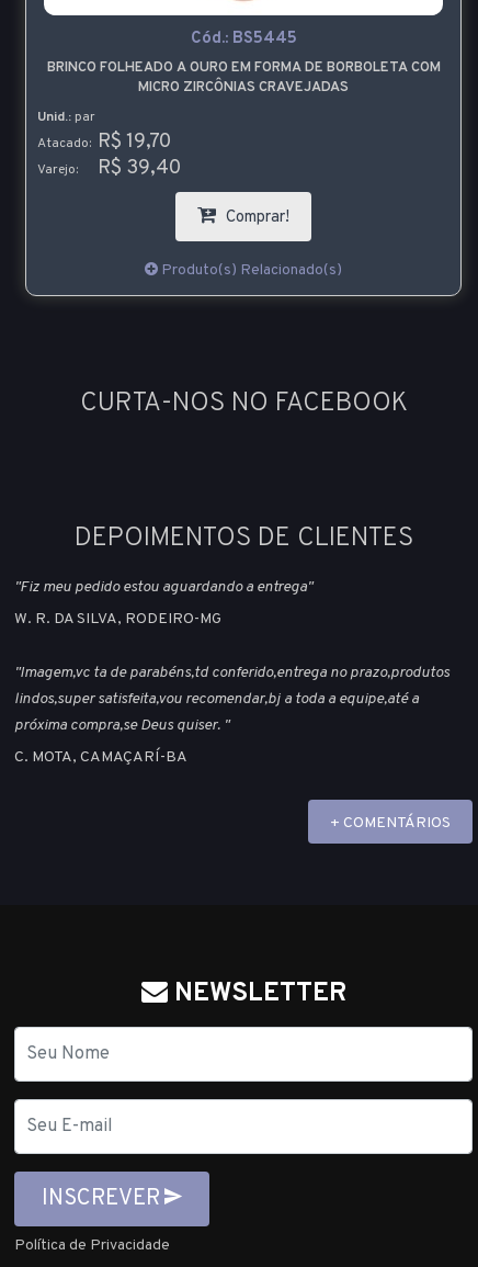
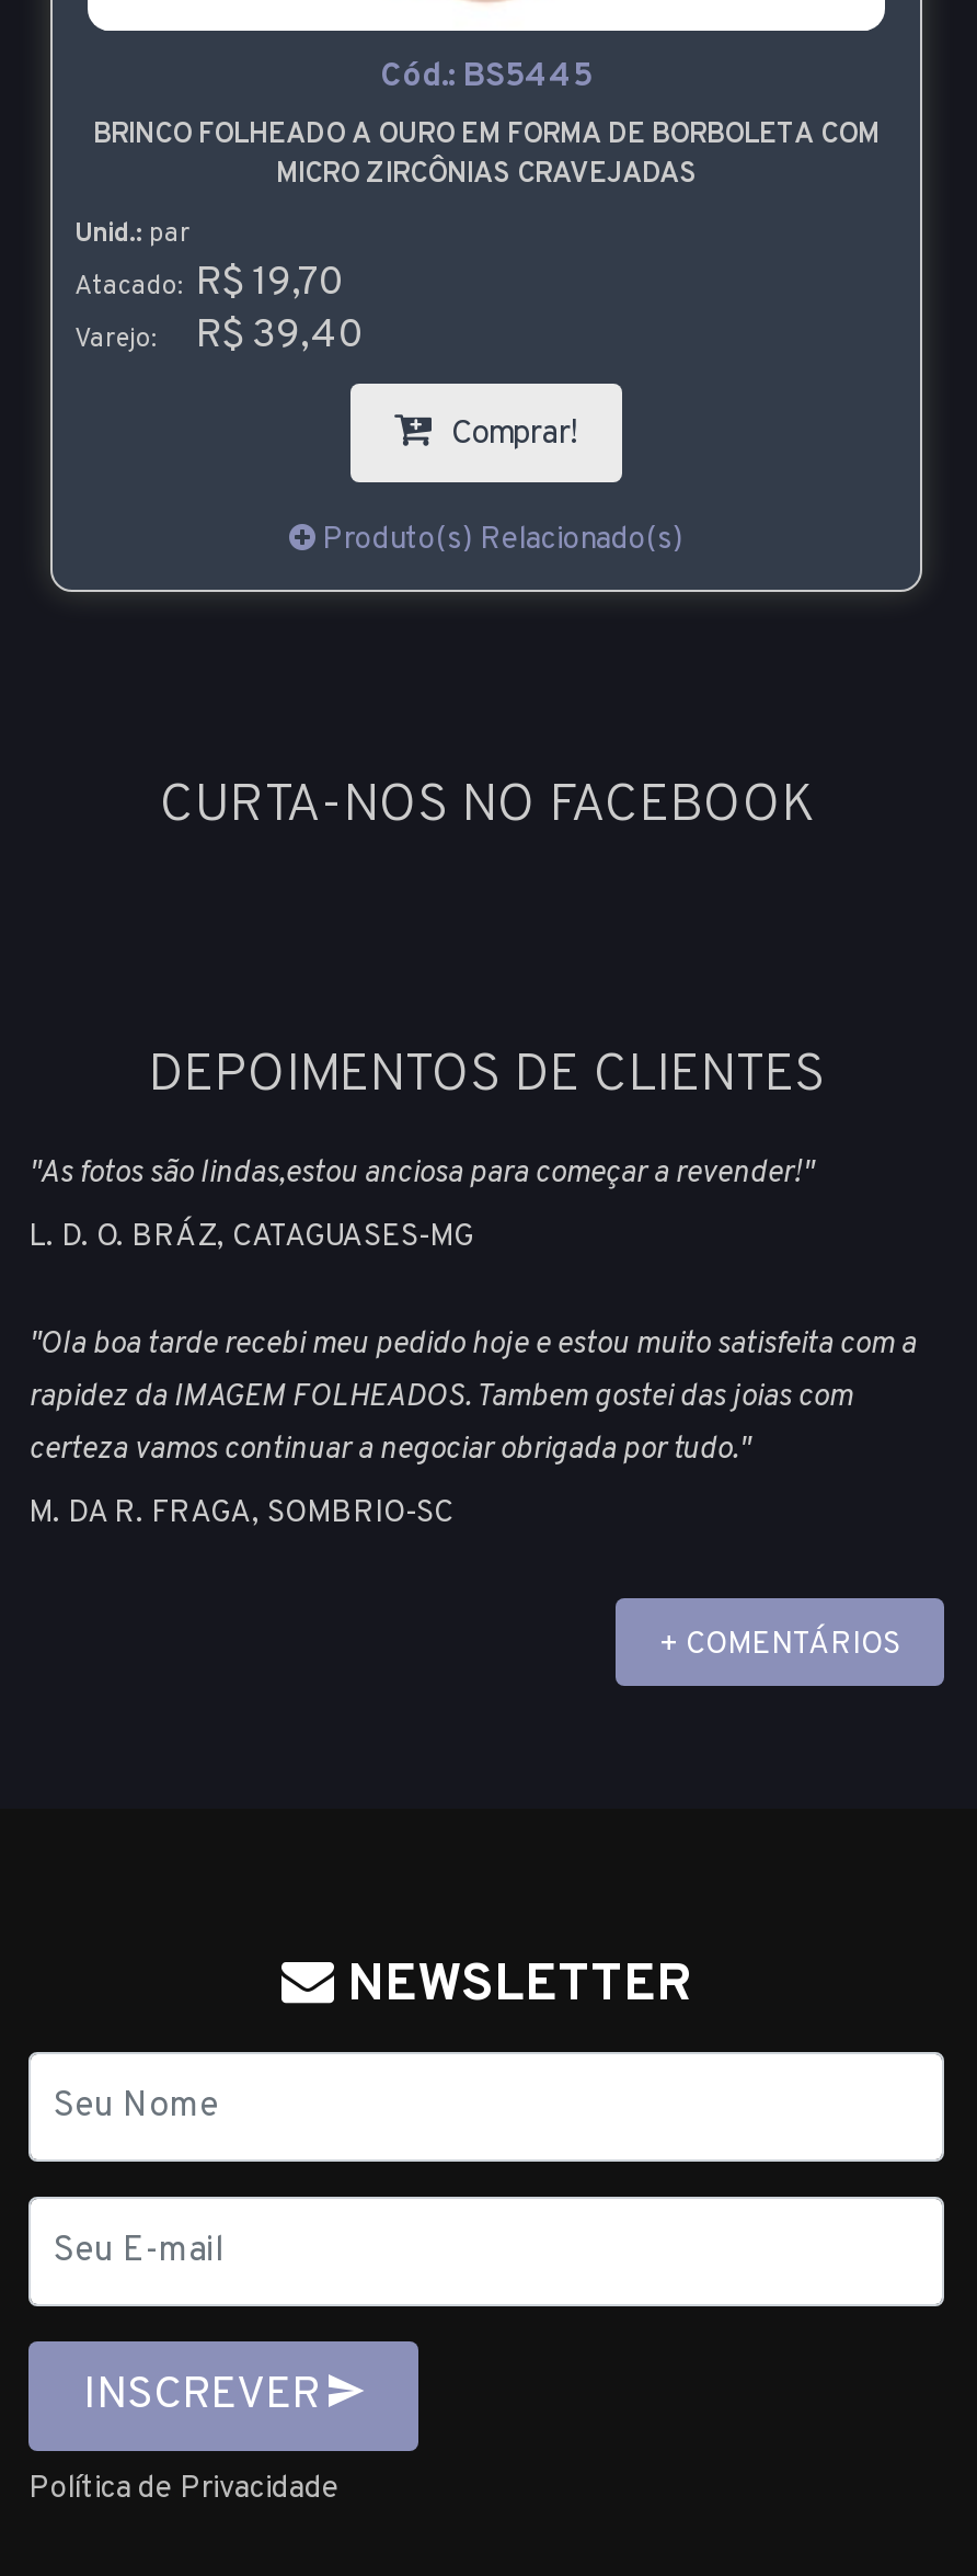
[14,578,312,597] "Fiz meu pedido estou aguardando a entrega" -> [28,1155,813,1193] "As fotos são lindas,estou anciosa para começar a revender!"
[14,610,221,628] W. R. DA SILVA, RODEIRO-MG -> [28,1219,473,1256] L. D. O. BRÁZ, CATAGUASES-MG
[14,664,449,735] "Imagem,vc ta de parabéns,td conferido,entrega no prazo,produtos | lindos,super satisfeita,vou recomendar,bj a toda a equipe,até a | próxima compra,se Deus quiser. " -> [28,1327,916,1470] "Ola boa tarde recebi meu pedido hoje e estou muito satisfeita com a | rapidez da IMAGEM FOLHEADOS. Tambem gostei das joias com | certeza vamos continuar a negociar obrigada por tudo."
[14,748,187,767] C. MOTA, CAMAÇARÍ-BA -> [28,1496,453,1533] M. DA R. FRAGA, SOMBRIO-SC

